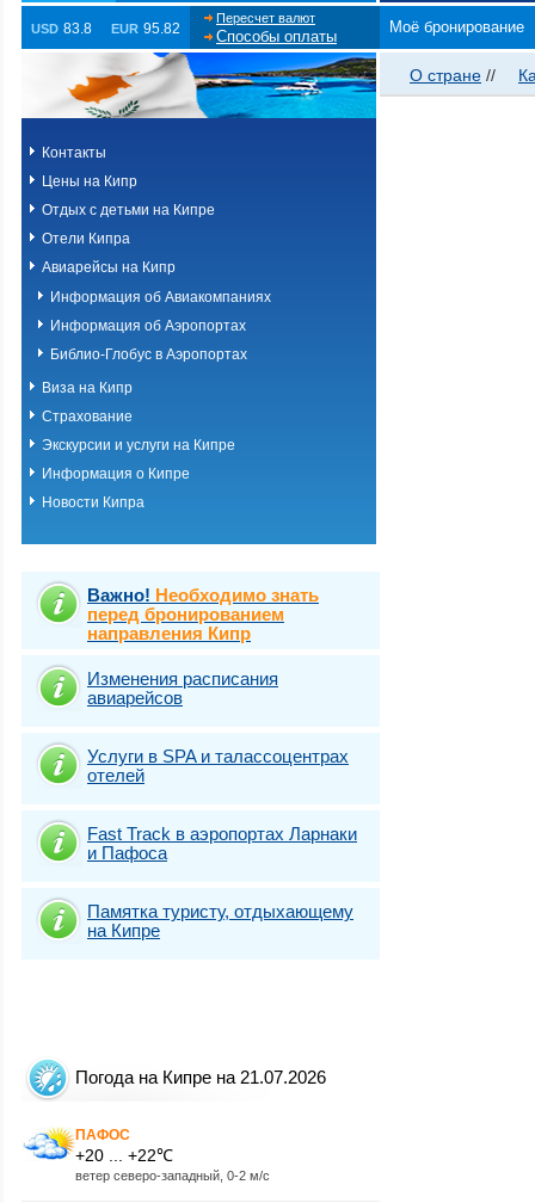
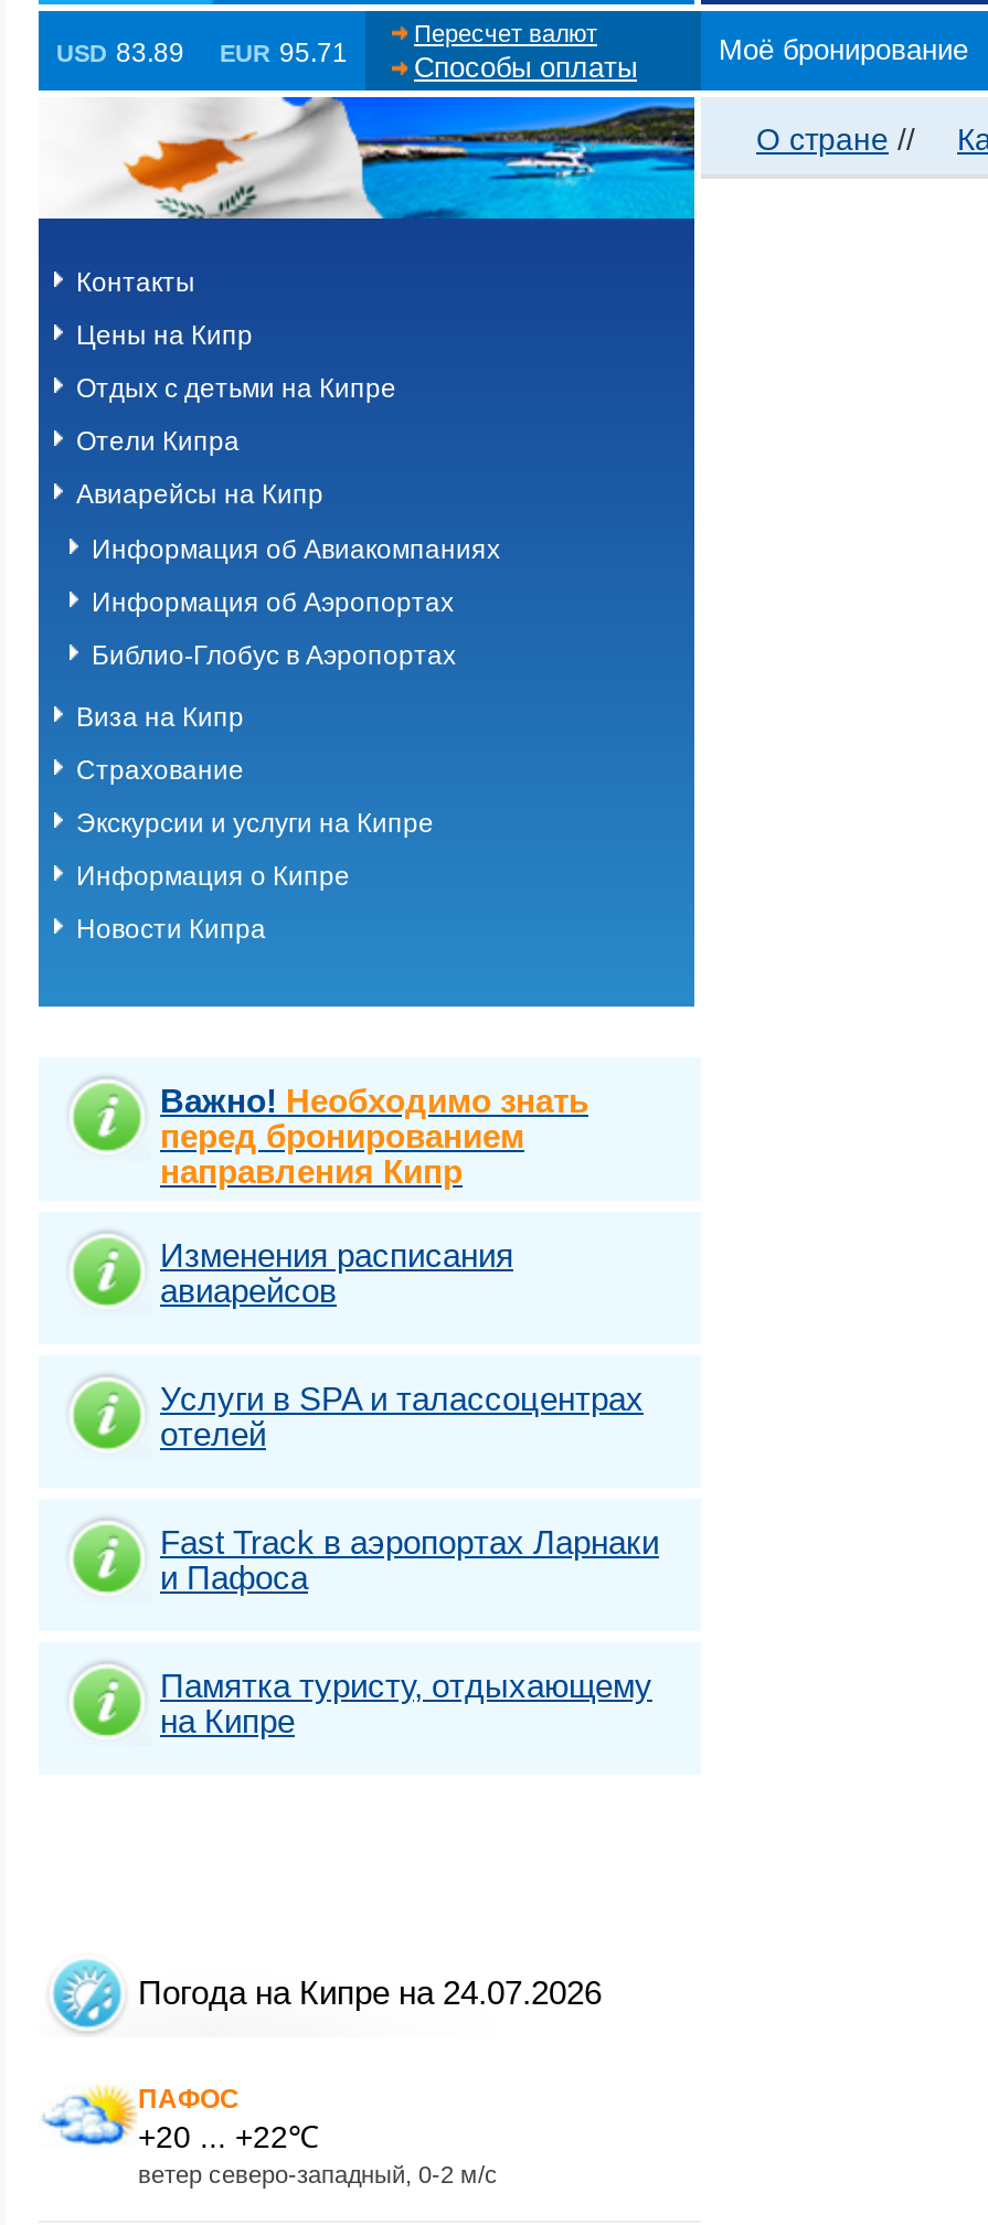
[31,20,92,37] USD 83.8 -> [56,38,184,68] USD 83.89
[111,20,180,37] EUR 95.82 -> [220,38,348,68] EUR 95.71
[75,1067,326,1087] Погода на Кипре на 21.07.2026 -> [138,1973,602,2011] Погода на Кипре на 24.07.2026

